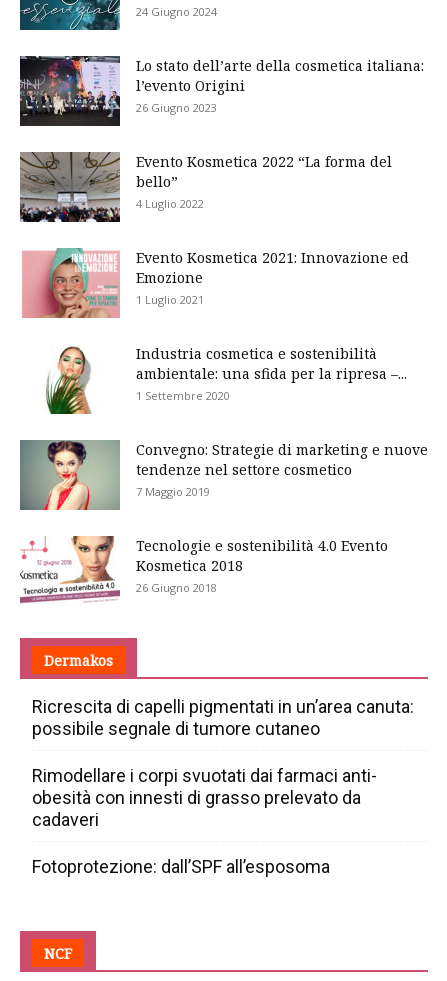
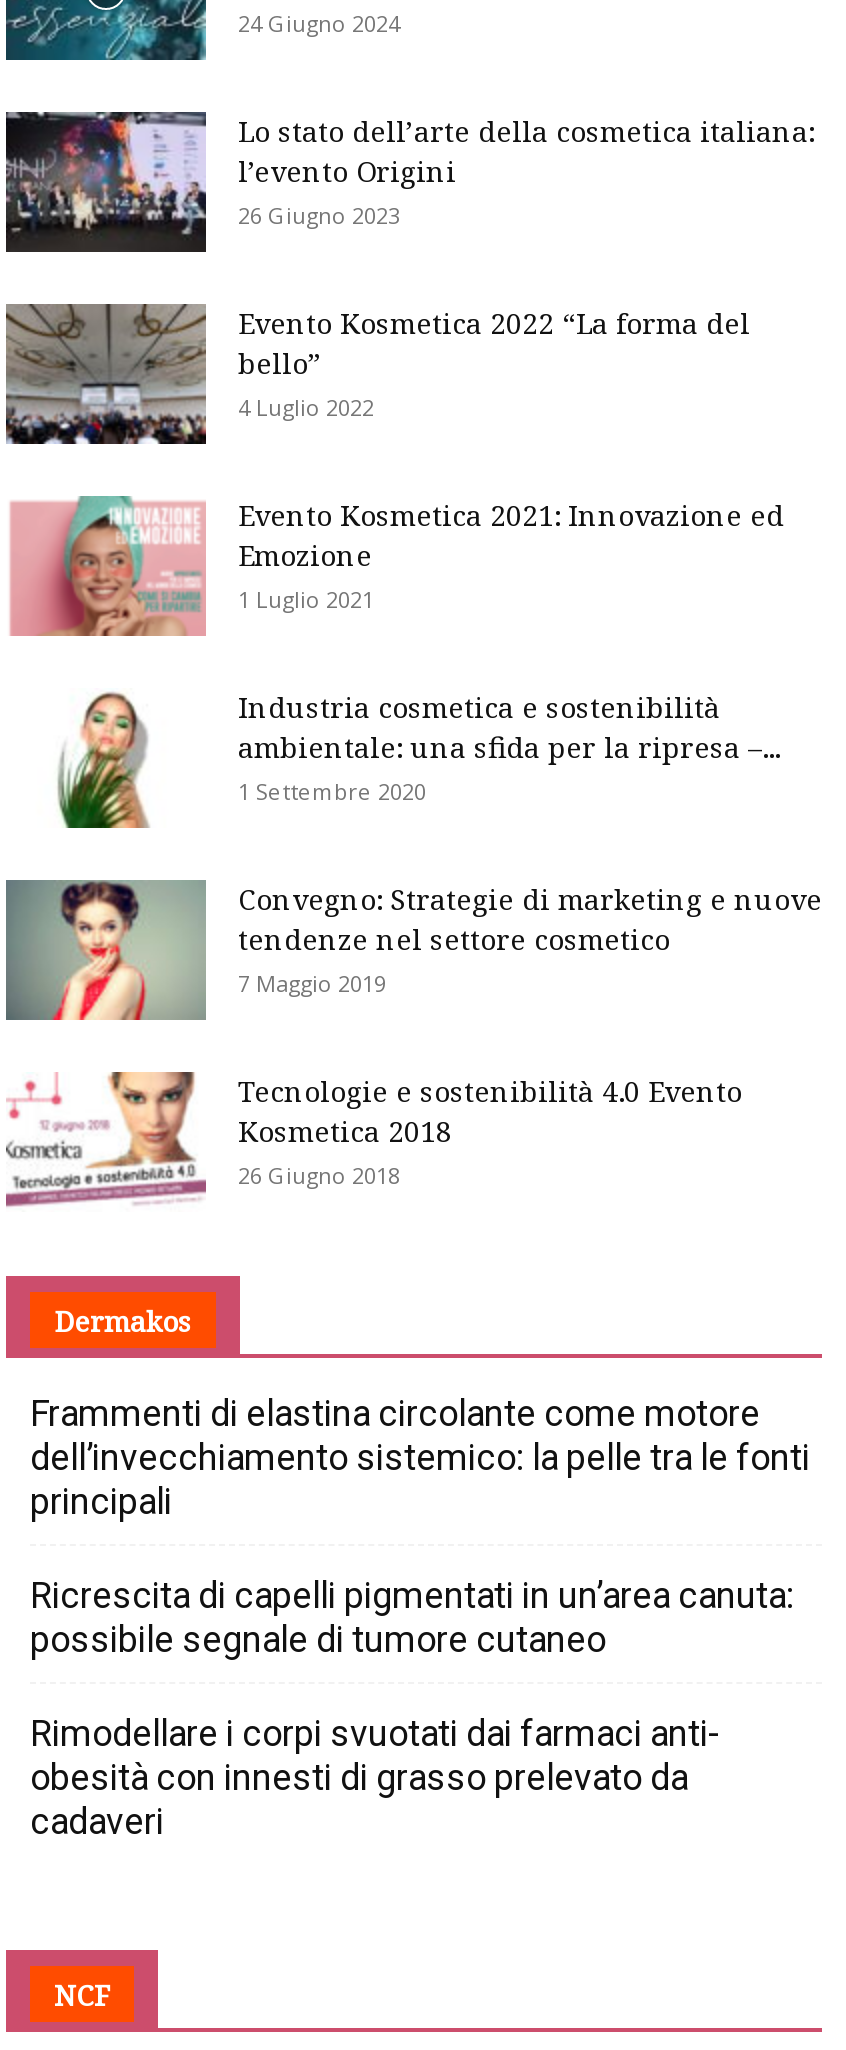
none -> [30,1392,810,1522] Frammenti di elastina circolante come motore | dell’invecchiamento sistemico: la pelle tra le fonti | principali
moved [32,696,414,830] -> [30,1574,794,1842]: Ricrescita di capelli pigmentati in un’area canuta: | possibile segnale di tumore cutaneo | Rimodellare i corpi svuotati dai farmaci anti- | obesità con innesti di grasso prelevato da | cadaveri
[32,856,330,877] Fotoprotezione: dall’SPF all’esposoma -> none

